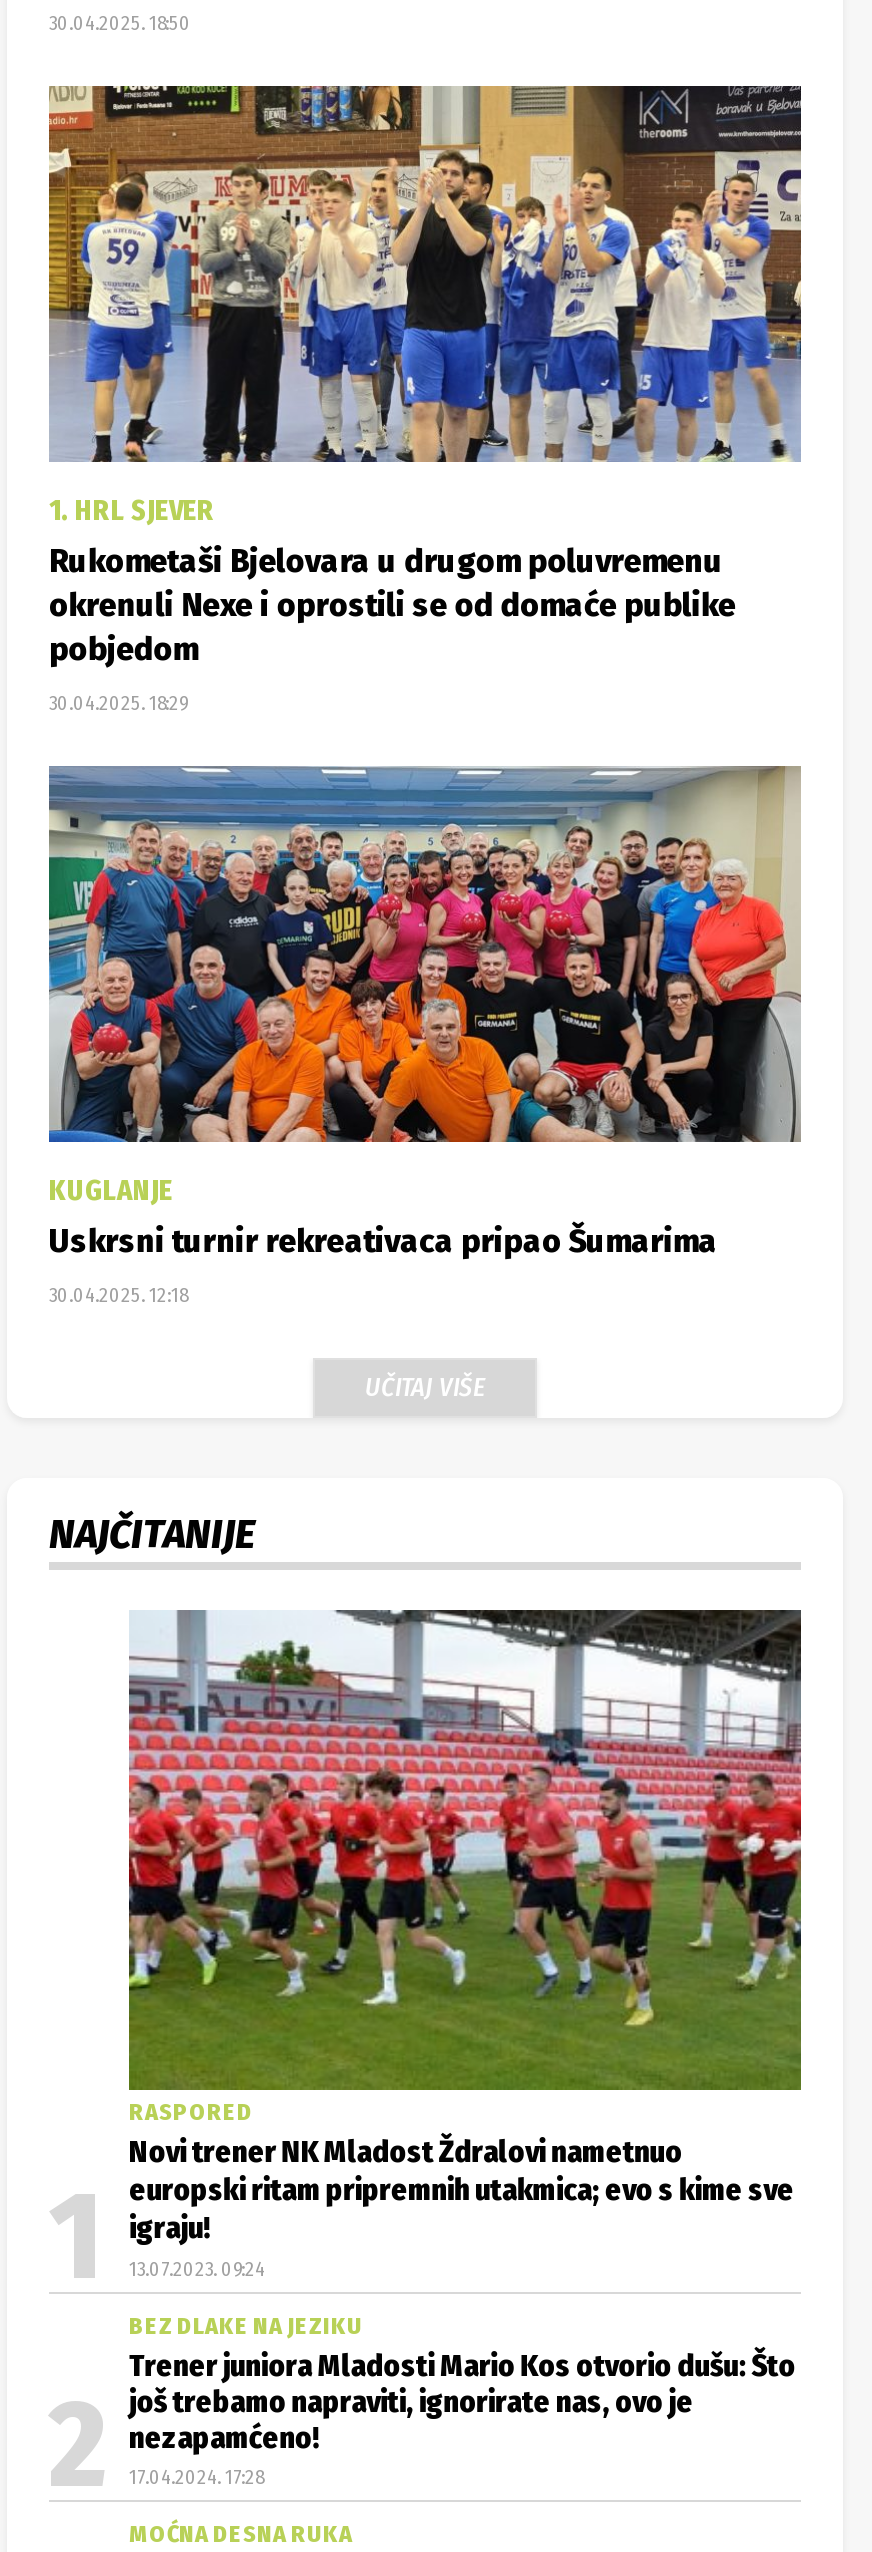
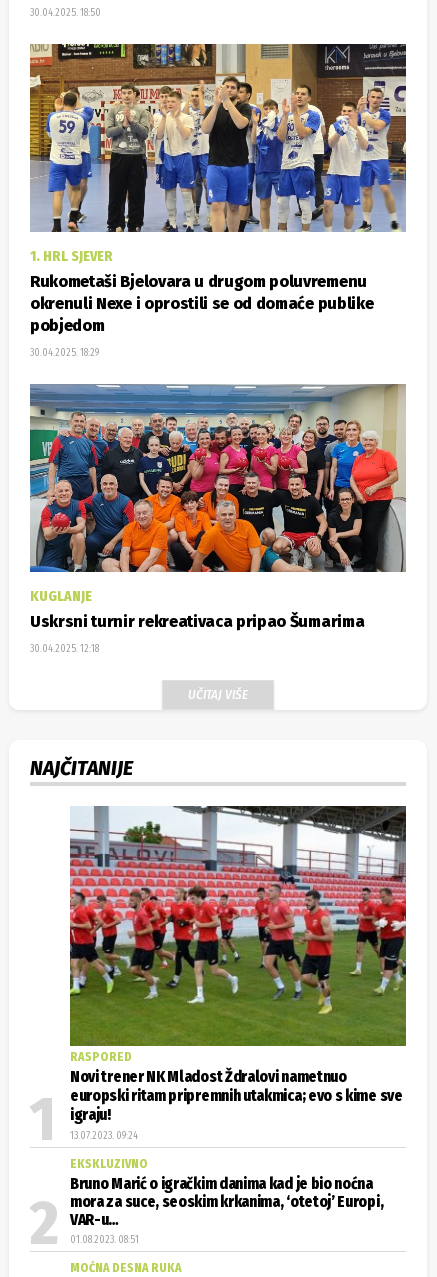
[129,2312,796,2490] BEZ DLAKE NA JEZIKU | Trener juniora Mladosti Mario Kos otvorio dušu: Što | još trebamo napraviti, ignorirate nas, ovo je | nezapamćeno! | 17.04.2024. 17:28 -> [70,1157,383,1246] EKSKLUZIVNO | Bruno Marić o igračkim danima kad je bio noćna | mora za suce, seoskim krkanima, ‘otetoj’ Europi, | VAR-u… | 01.08.2023. 08:51

